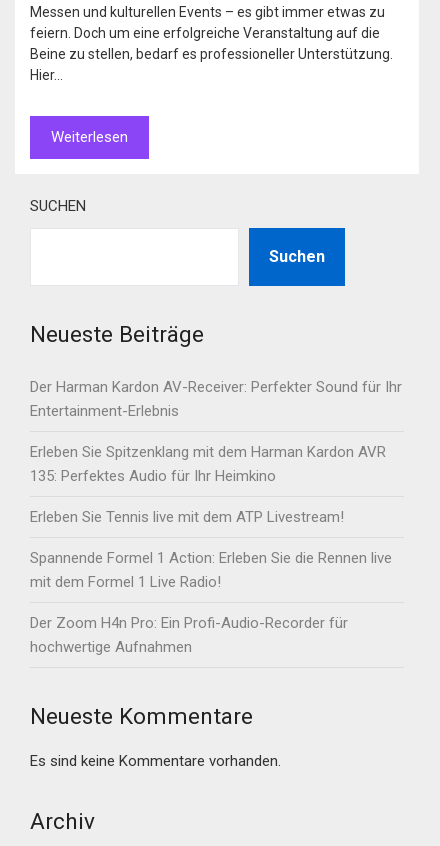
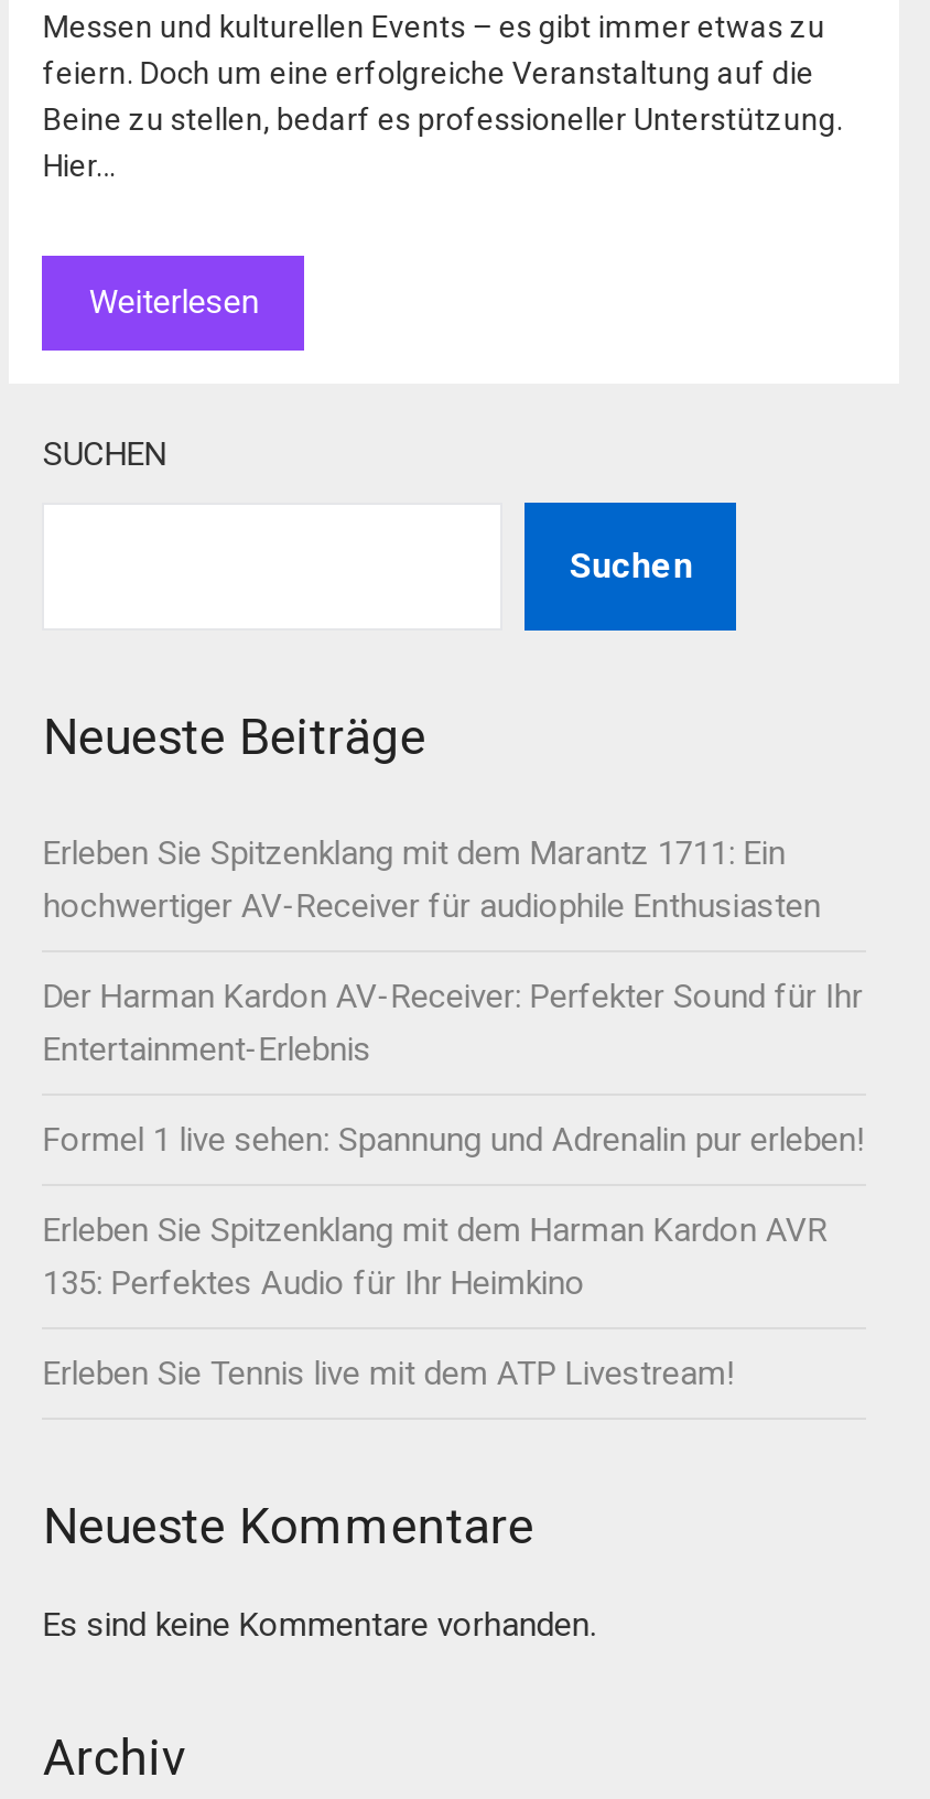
none -> [43,833,821,926] Erleben Sie Spitzenklang mit dem Marantz 1711: Ein | hochwertiger AV-Receiver für audiophile Enthusiasten
moved [30,378,402,420] -> [43,977,863,1069]: Der Harman Kardon AV-Receiver: Perfekter Sound für Ihr | Entertainment-Erlebnis
none -> [43,1120,865,1160] Formel 1 live sehen: Spannung und Adrenalin pur erleben!
moved [30,443,386,526] -> [43,1210,827,1393]: Erleben Sie Spitzenklang mit dem Harman Kardon AVR | 135: Perfektes Audio für Ihr Heimkino | Erleben Sie Tennis live mit dem ATP Livestream!
[30,549,392,656] Spannende Formel 1 Action: Erleben Sie die Rennen live | mit dem Formel 1 Live Radio! | Der Zoom H4n Pro: Ein Profi-Audio-Recorder für | hochwertige Aufnahmen -> none

